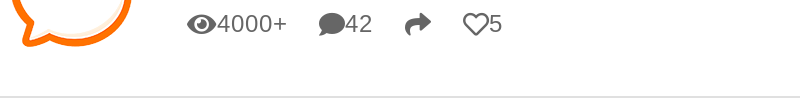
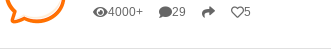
[345,10,373,38] 42 -> [172,5,186,19] 29

